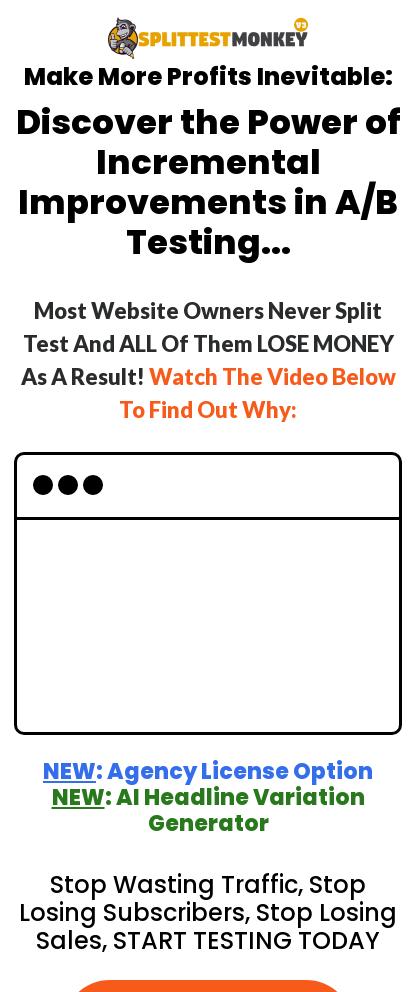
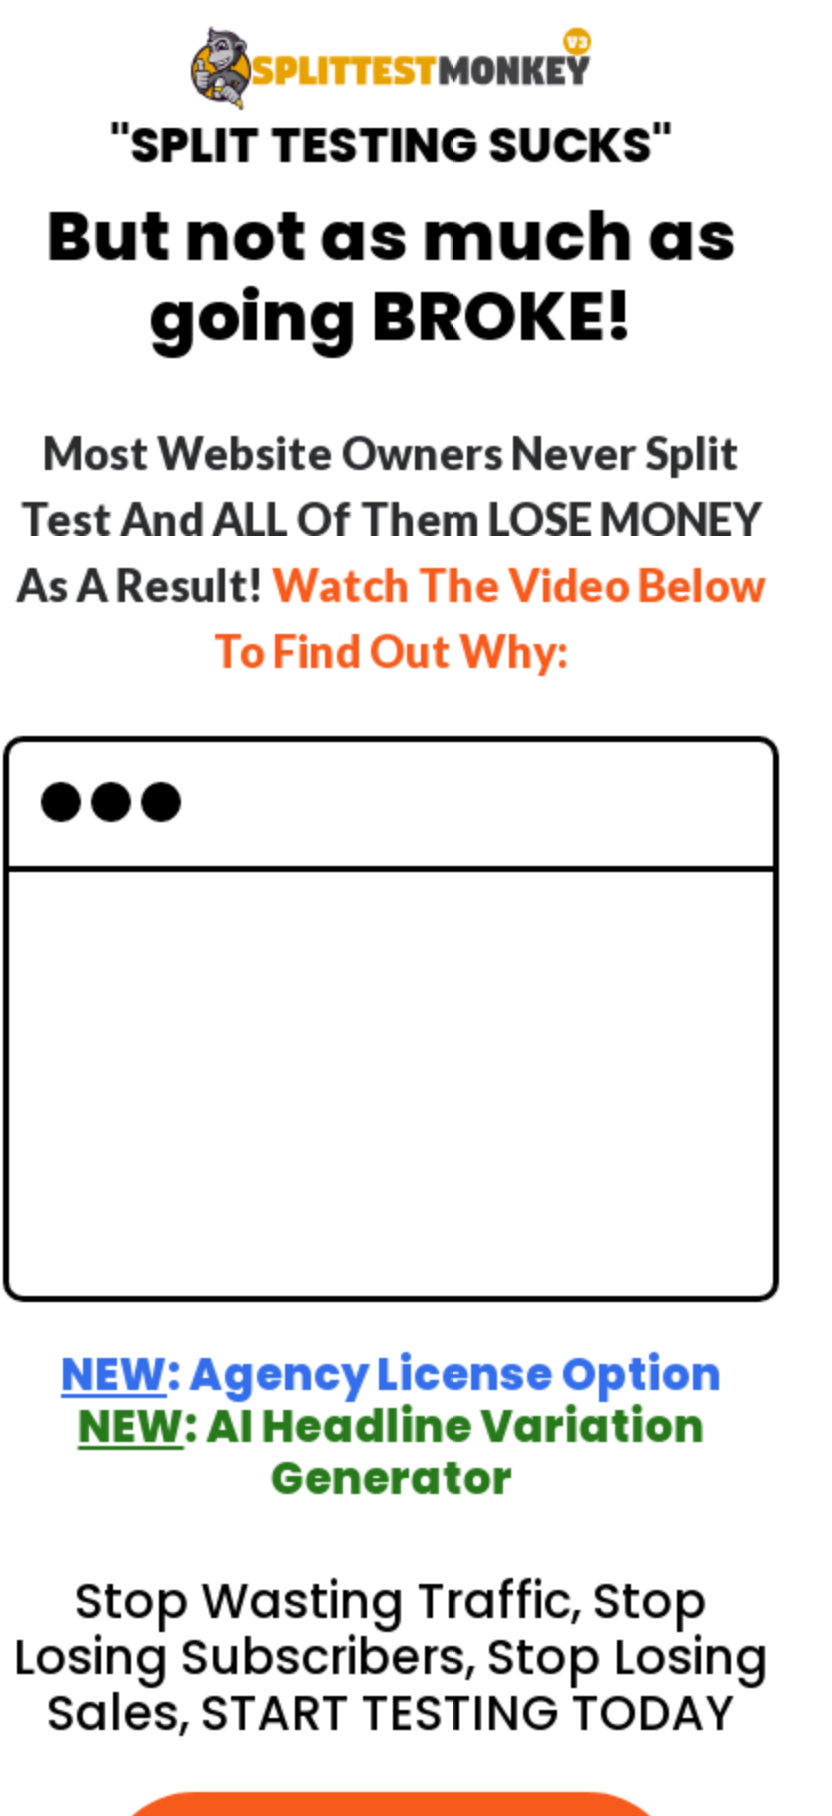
[15,60,400,266] Make More Profits Inevitable: | Discover the Power of | Incremental | Improvements in A/B | Testing... -> [46,112,736,364] "SPLIT TESTING SUCKS" | But not as much as | going BROKE!

